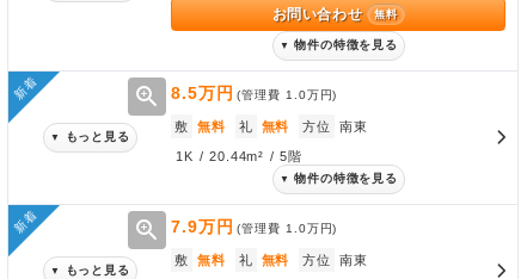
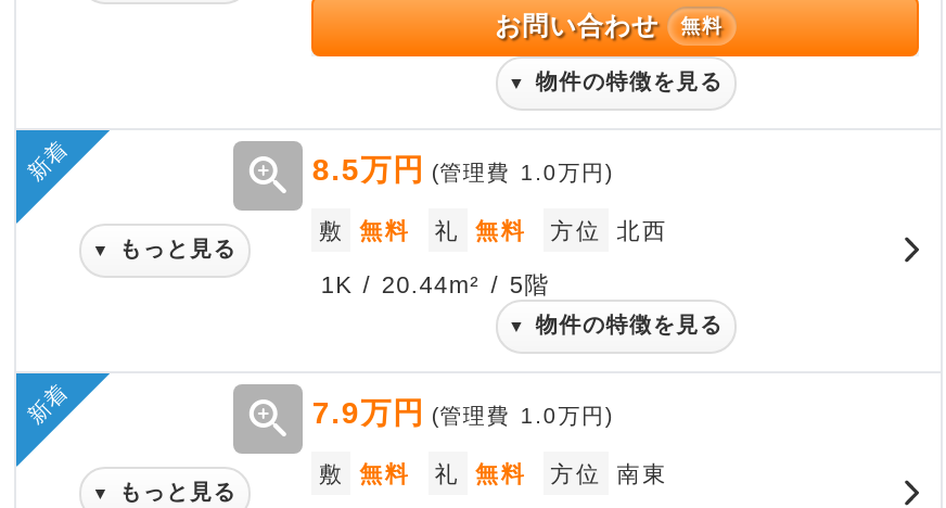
[303,119,367,133] 方位 南東 -> [550,216,668,242] 方位 北西

